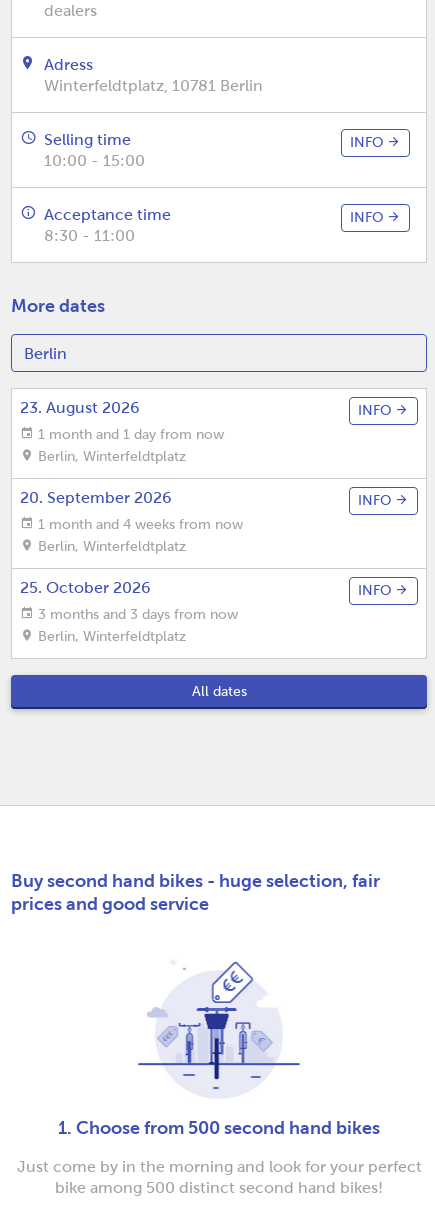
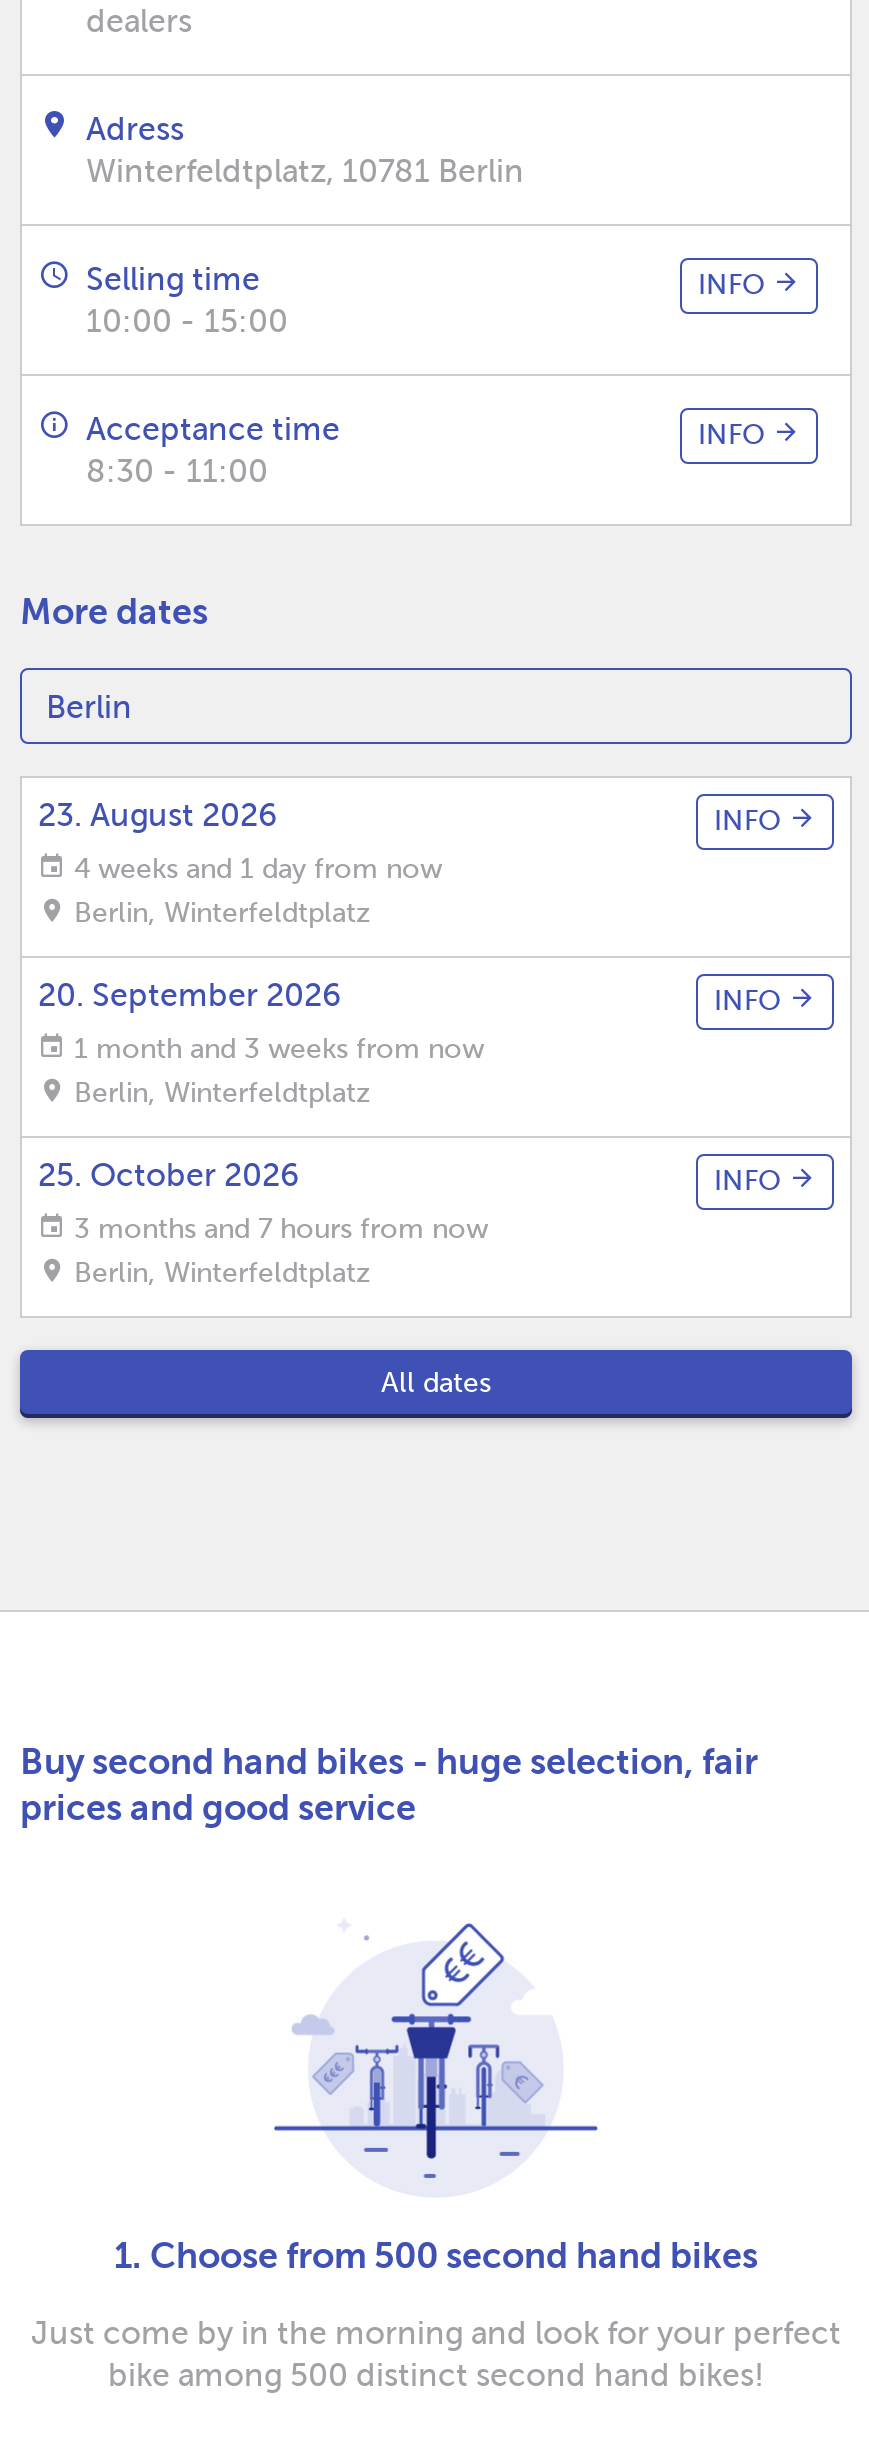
[34,427,224,442] 1 month and 1 day from now -> [66,854,442,884] 4 weeks and 1 day from now
[34,517,243,532] 1 month and 4 weeks from now -> [66,1034,484,1064] 1 month and 3 weeks from now
[34,607,238,622] 3 months and 3 days from now -> [66,1214,488,1244] 3 months and 7 hours from now

